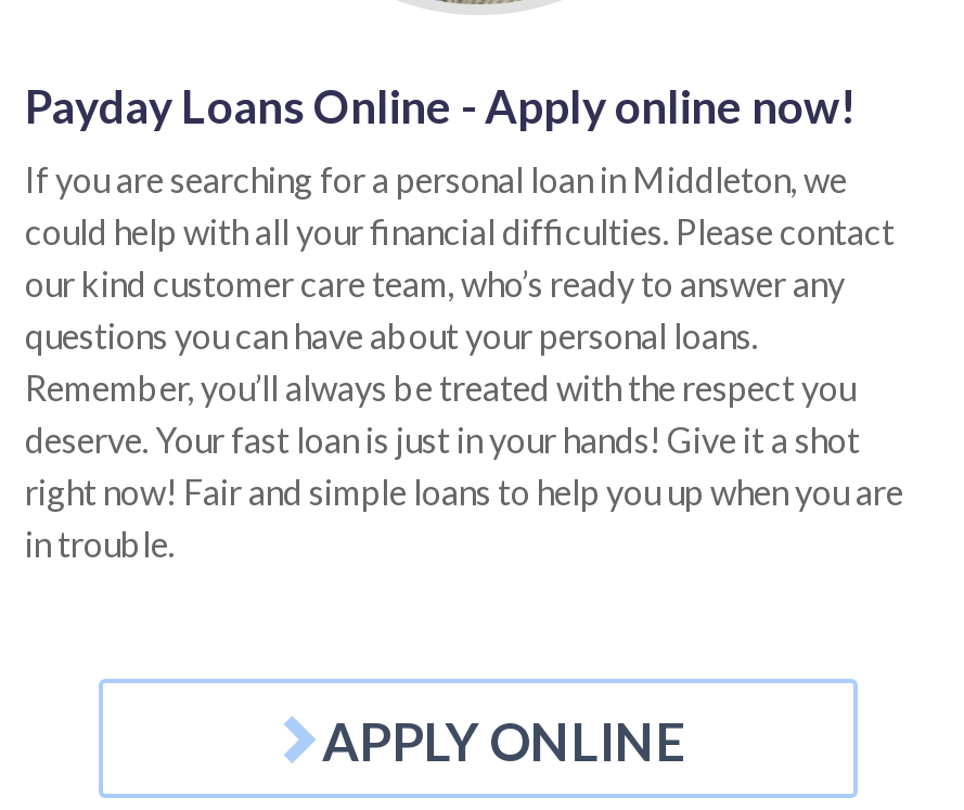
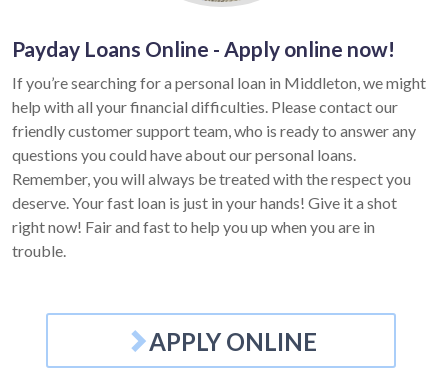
[25,158,895,408] If you are searching for a personal loan in Middleton, we | could help with all your financial difficulties. Please contact | our kind customer care team, who’s ready to answer any | questions you can have about your personal loans. | Remember, you’ll always be treated with the respect you -> [12,73,426,188] If you’re searching for a personal loan in Middleton, we might | help with all your financial difficulties. Please contact our | friendly customer support team, who is ready to answer any | questions you could have about our personal loans. | Remember, you will always be treated with the respect you
[25,471,903,564] right now! Fair and simple loans to help you up when you are | in trouble. -> [12,217,375,260] right now! Fair and fast to help you up when you are in | trouble.

